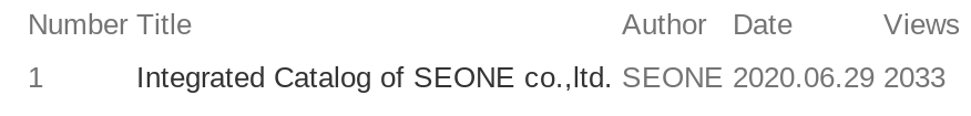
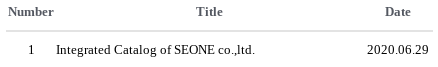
[28,8,706,42] Number Title | Author -> [8,4,223,19] Number | Title
[883,8,961,42] Views -> none
[136,61,946,95] Integrated Catalog of SEONE co.,ltd. SEONE 2020.06.29 2033 -> [56,42,429,57] Integrated Catalog of SEONE co.,ltd. | 2020.06.29

